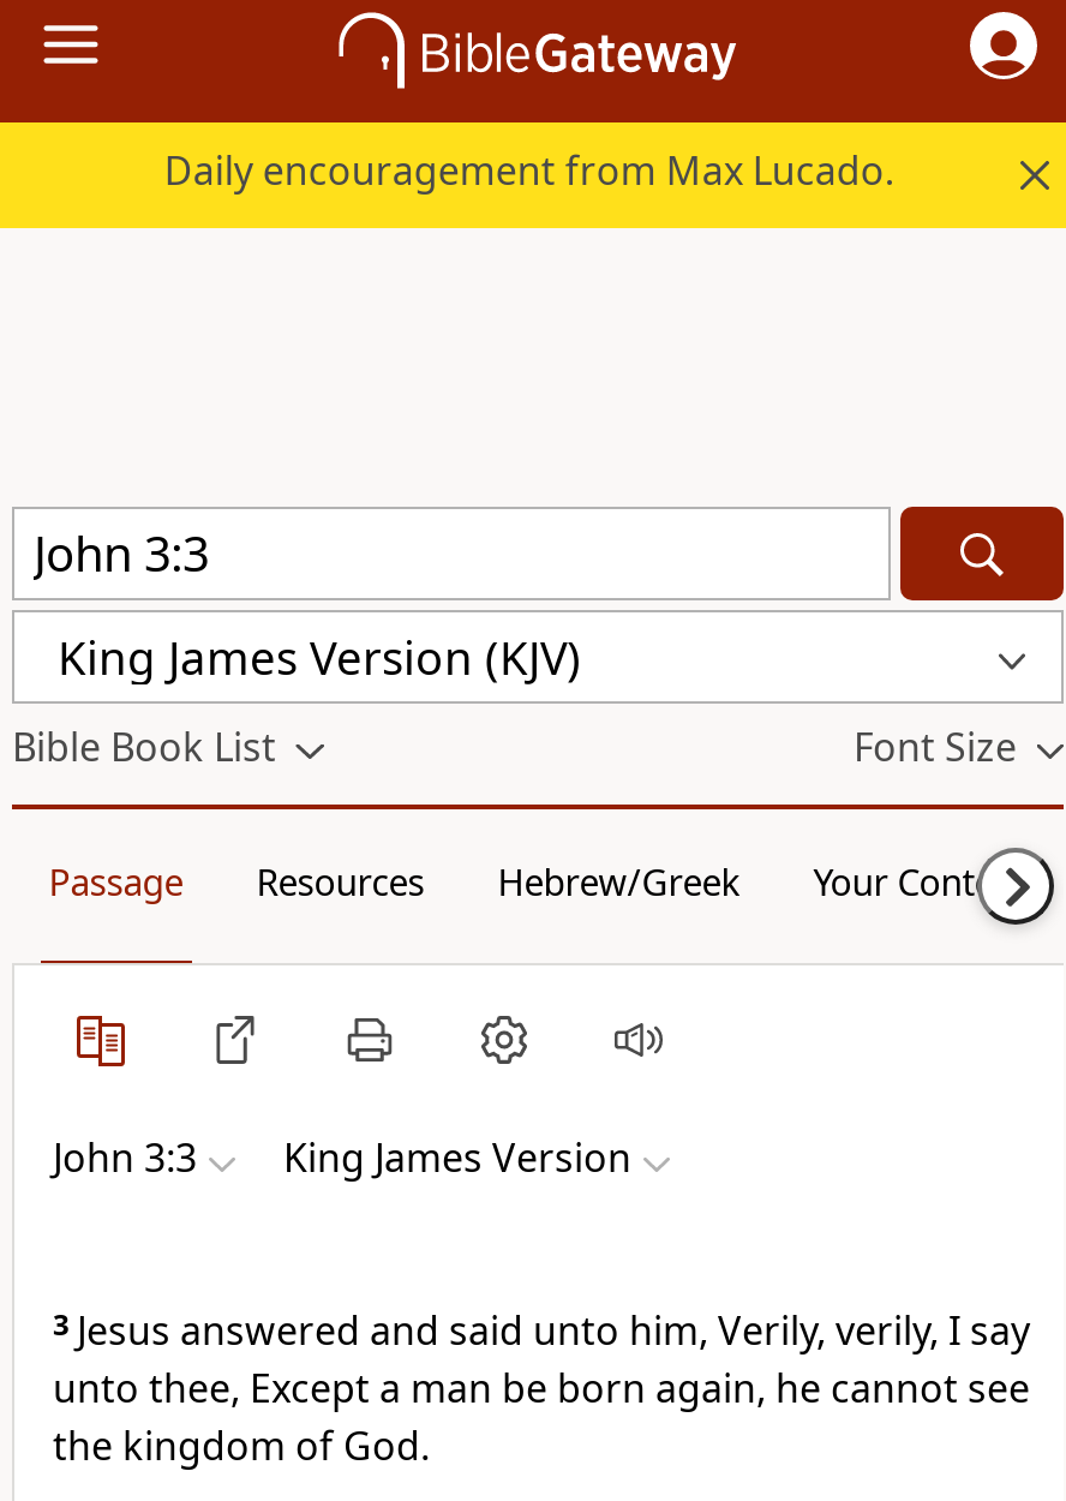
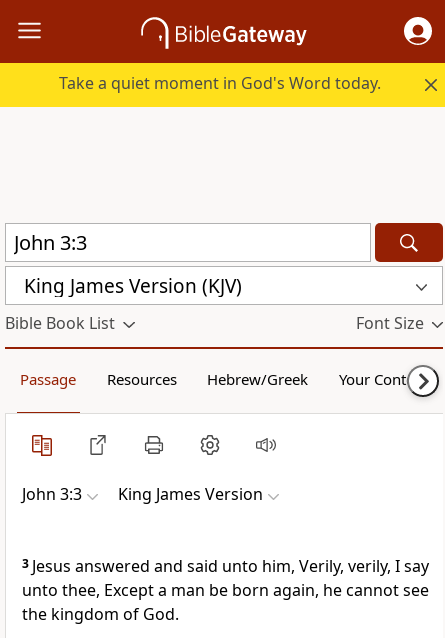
[164,144,894,197] Daily encouragement from Max Lucado. -> [59,72,381,94] Take a quiet moment in God's Word today.

